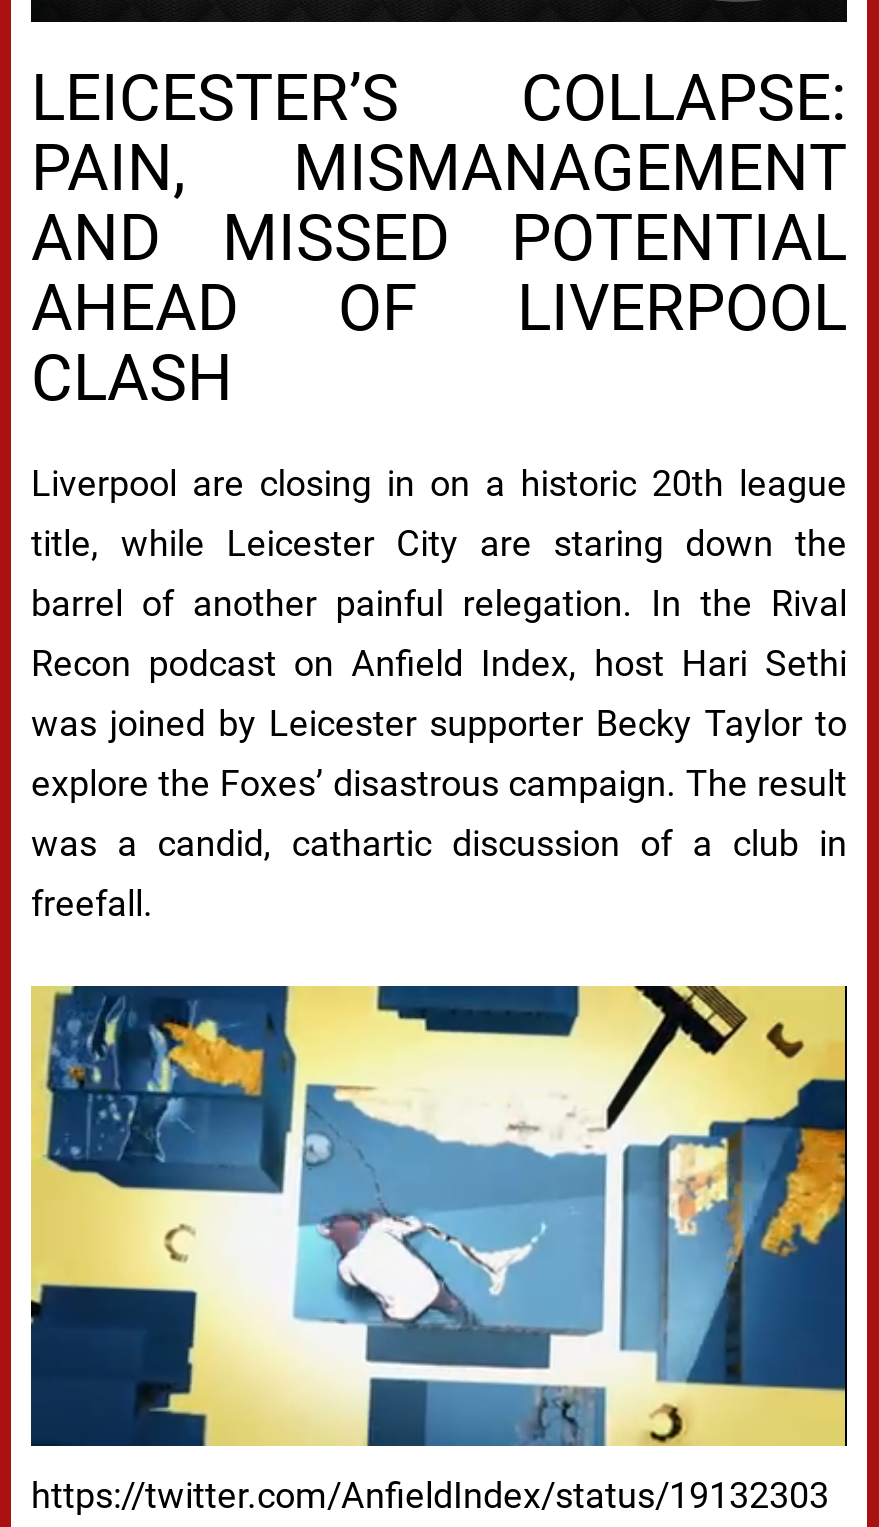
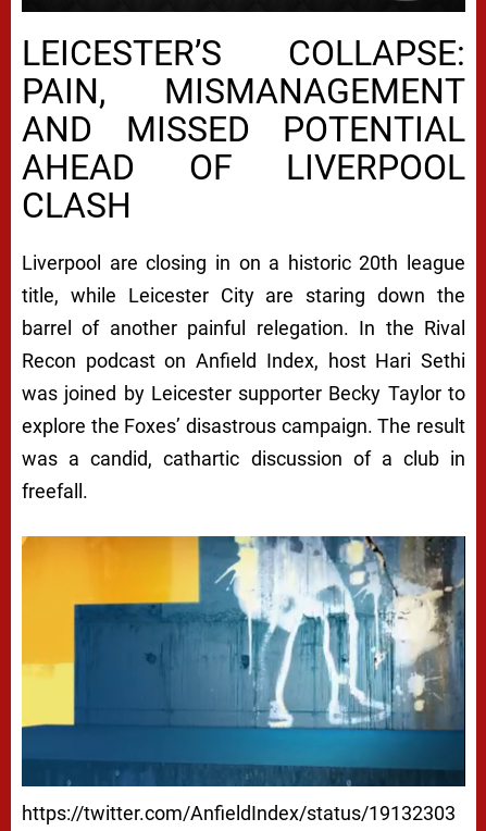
[29,984,847,1448] [image] -> [21,535,465,787] [image]

